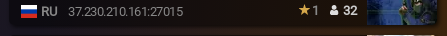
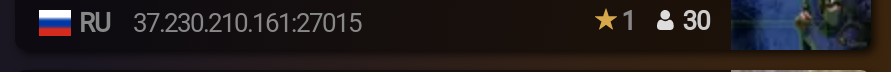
[309,3,356,18] 1 32 -> [616,6,709,36] 1 30

